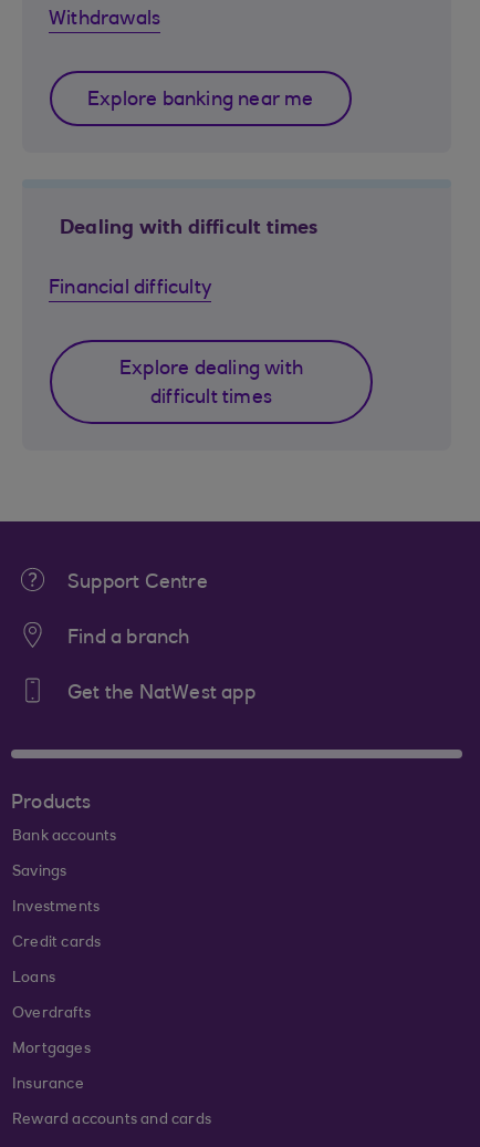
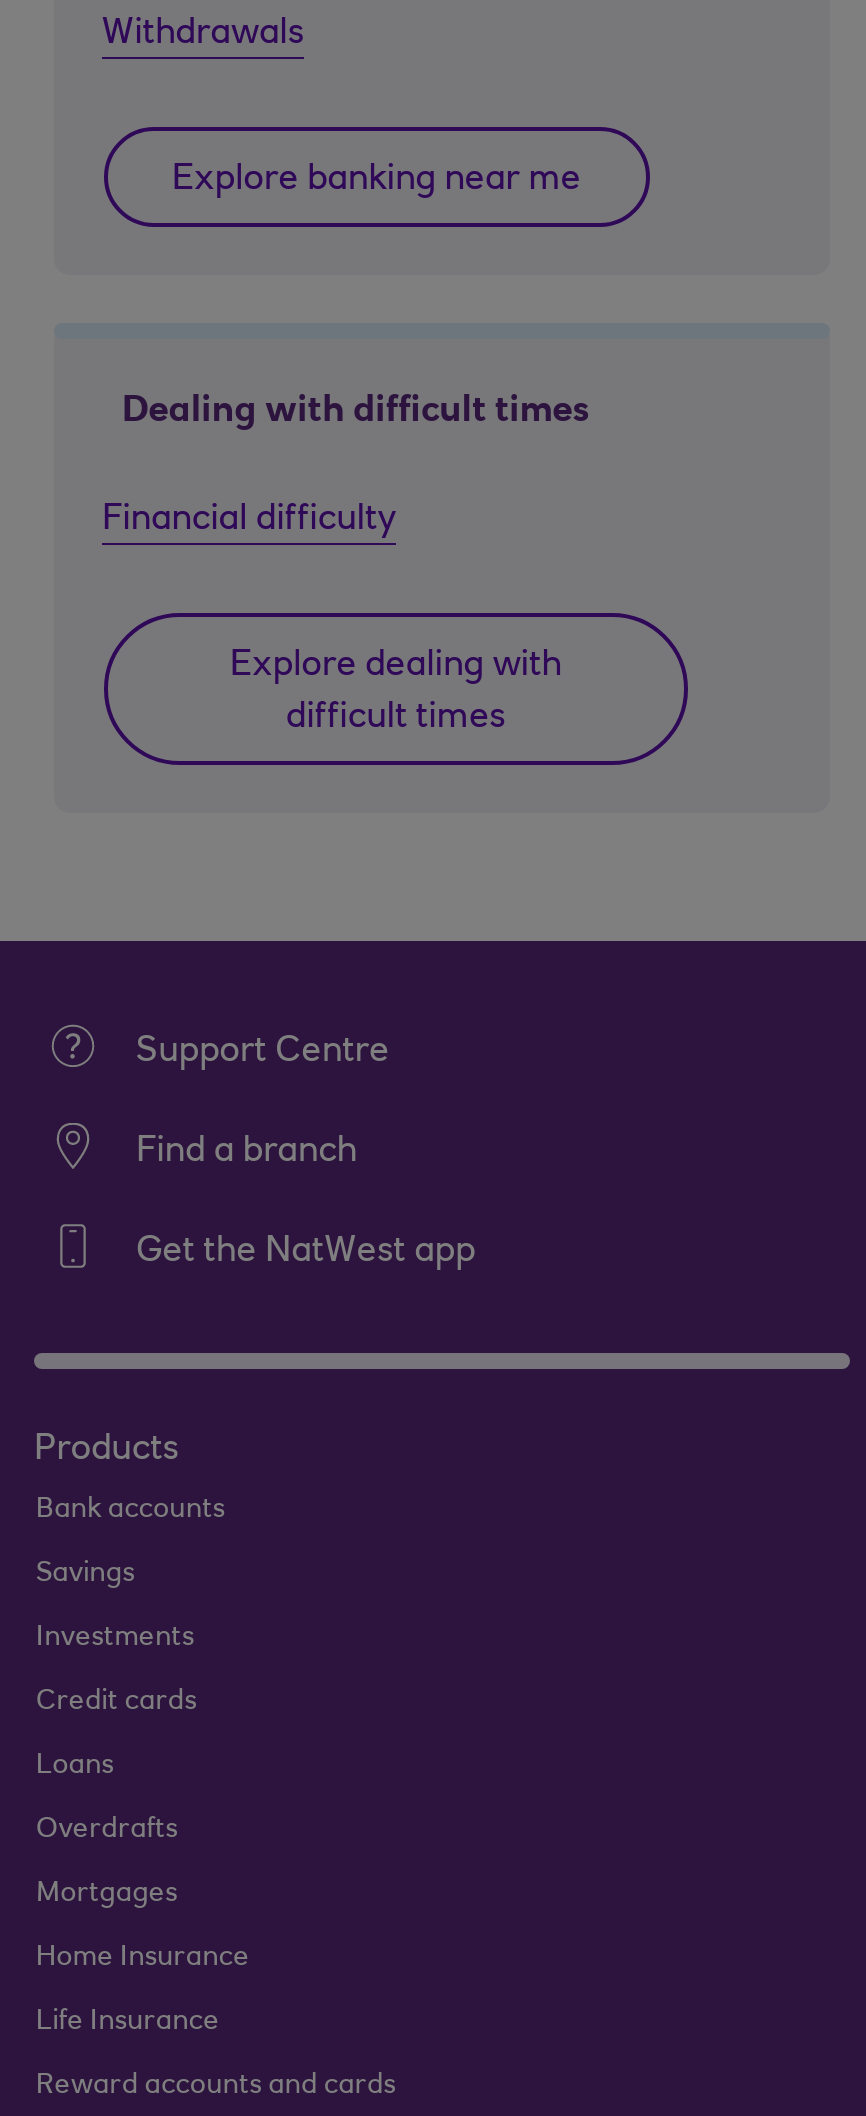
[12,1077,84,1093] Insurance -> [36,1945,250,2037] Home Insurance | Life Insurance

